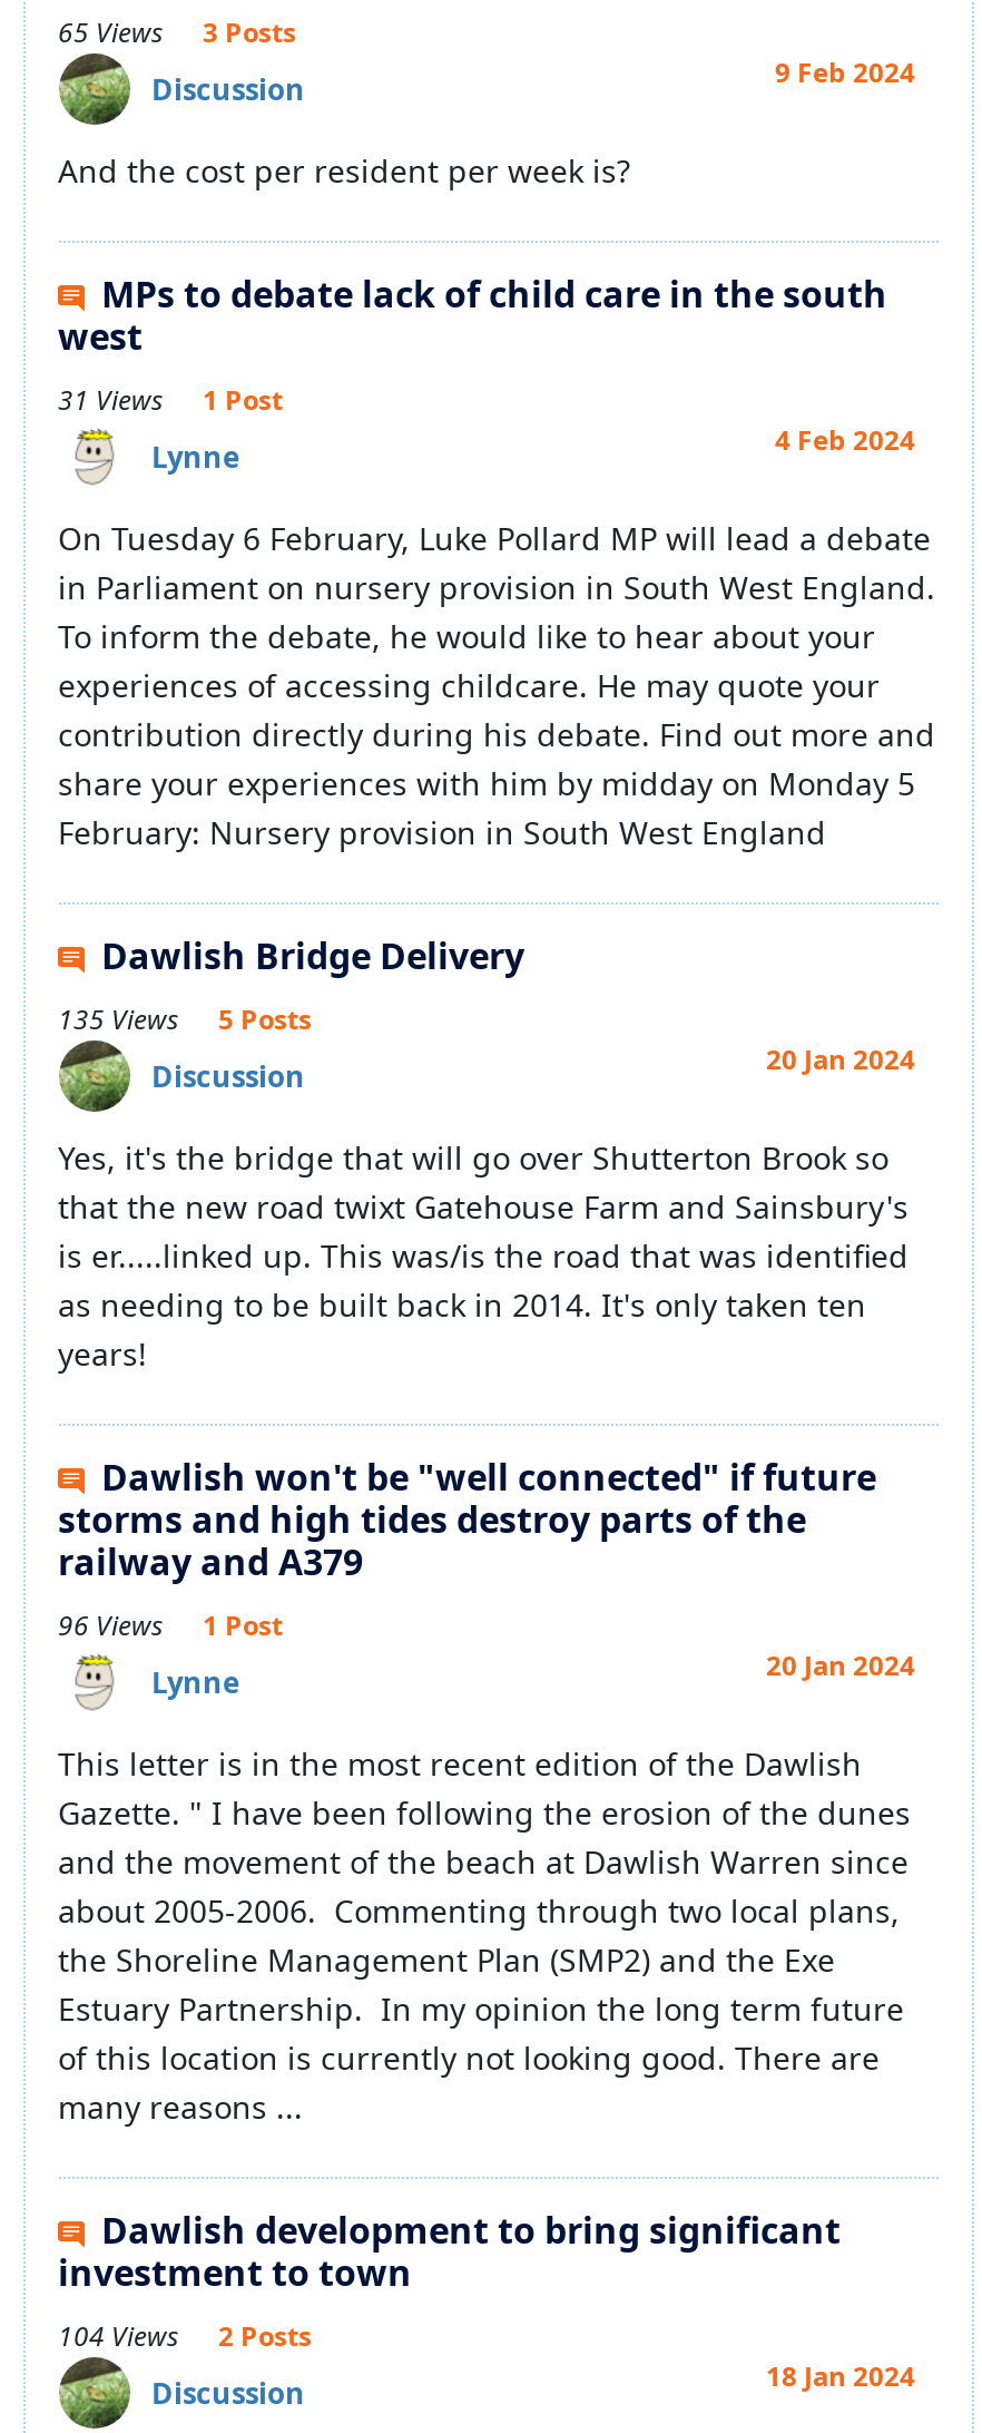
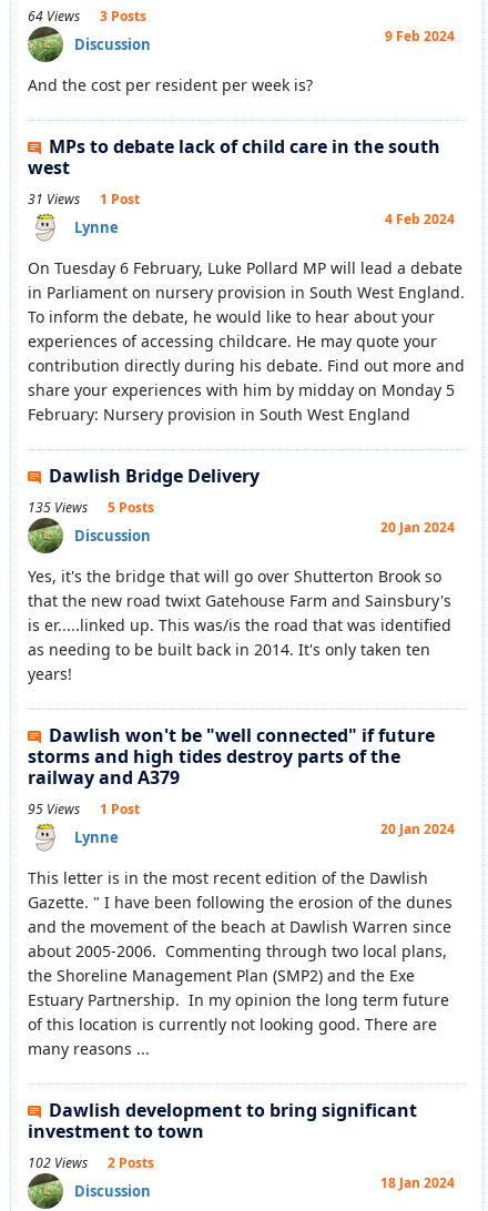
[58,13,296,51] 65 Views 3 Posts -> [27,7,146,26] 64 Views 3 Posts
[58,1606,283,1644] 96 Views 1 Post -> [27,800,139,818] 95 Views 1 Post
[58,2317,312,2355] 104 Views 2 Posts -> [27,1153,154,1172] 102 Views 2 Posts

